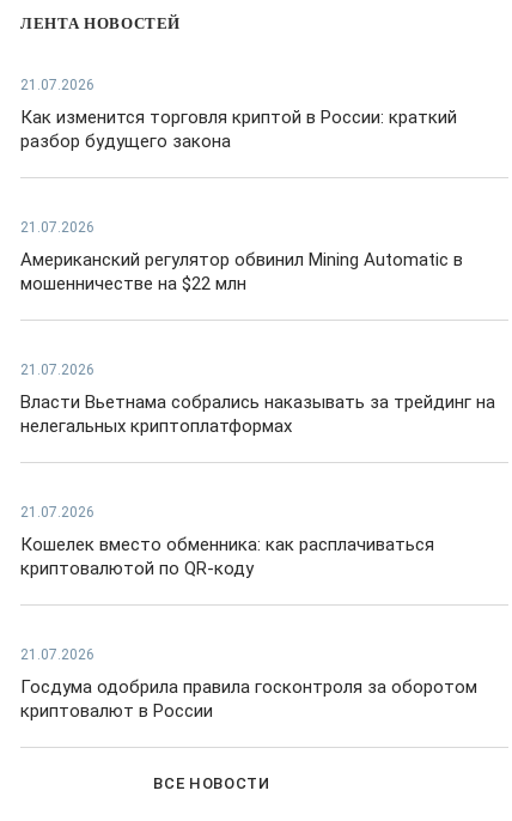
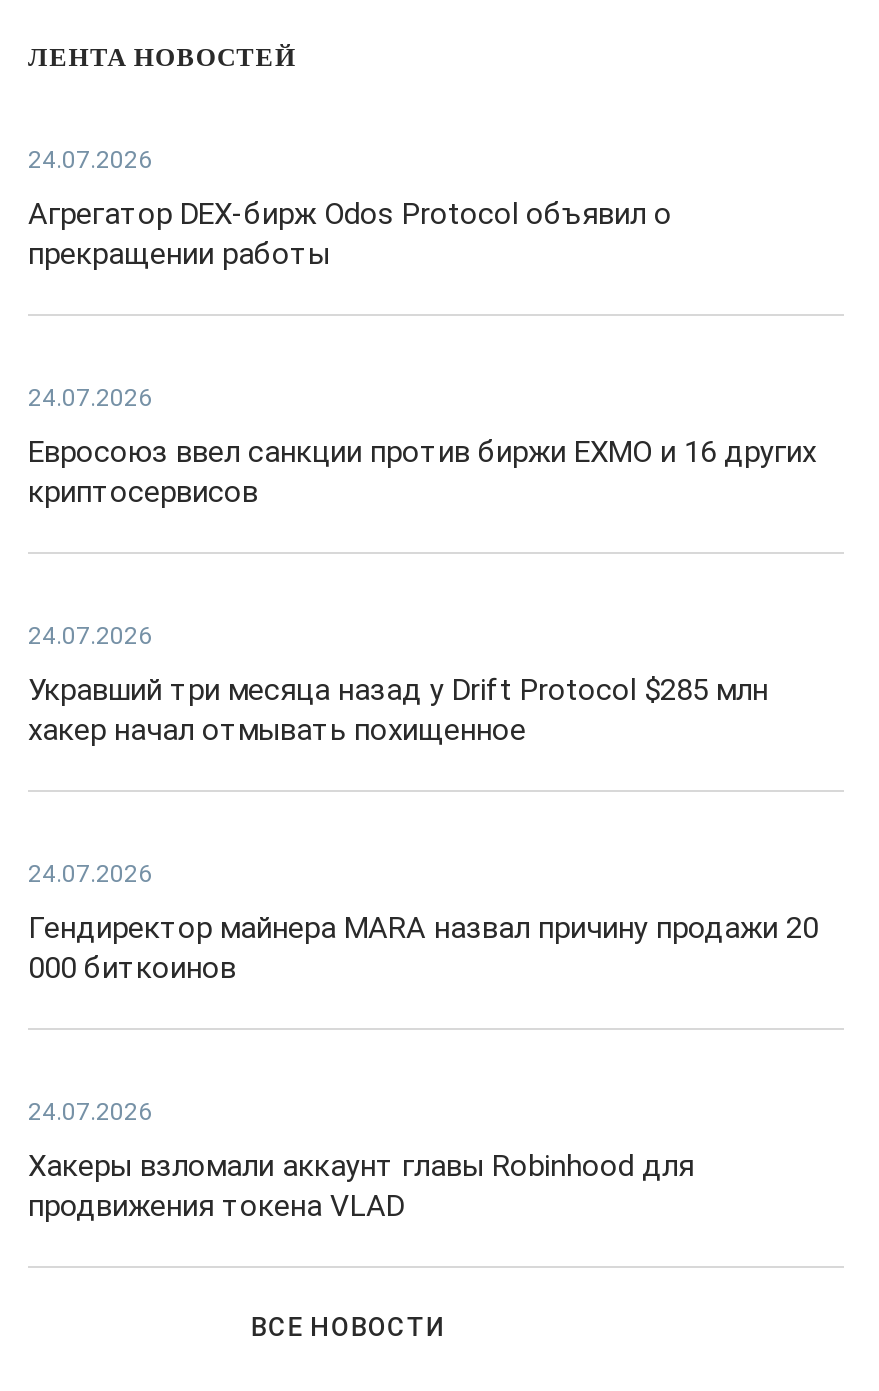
[20,77,95,93] 21.07.2026 -> [28,146,152,174] 24.07.2026
[20,107,457,152] Как изменится торговля криптой в России: краткий | разбор будущего закона -> [28,196,672,272] Агрегатор DEX‑бирж Odos Protocol объявил о | прекращении работы
[20,219,95,236] 21.07.2026 -> [28,384,152,412] 24.07.2026
[20,249,463,294] Американский регулятор обвинил Mining Automatic в | мошенничестве на $22 млн -> [28,434,816,510] Евросоюз ввел санкции против биржи EXMO и 16 других | криптосервисов
[20,361,95,378] 21.07.2026 -> [28,622,152,650] 24.07.2026
[20,391,495,437] Власти Вьетнама собрались наказывать за трейдинг на | нелегальных криптоплатформах -> [28,672,768,748] Укравший три месяца назад у Drift Protocol $285 млн | хакер начал отмывать похищенное
[20,504,95,521] 21.07.2026 -> [28,860,152,888] 24.07.2026
[20,534,434,579] Кошелек вместо обменника: как расплачиваться | криптовалютой по QR-коду -> [28,910,818,986] Гендиректор майнера MARA назвал причину продажи 20 | 000 биткоинов
[20,646,95,663] 21.07.2026 -> [28,1098,152,1126] 24.07.2026
[20,676,477,722] Госдума одобрила правила госконтроля за оборотом | криптовалют в России -> [28,1148,694,1224] Хакеры взломали аккаунт главы Robinhood для | продвижения токена VLAD

